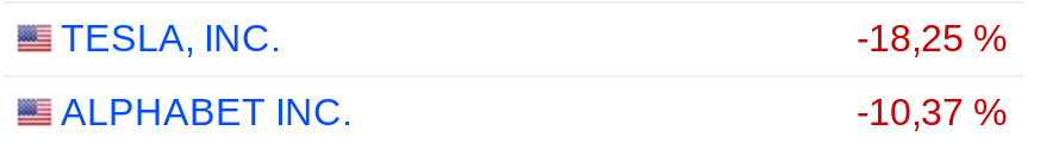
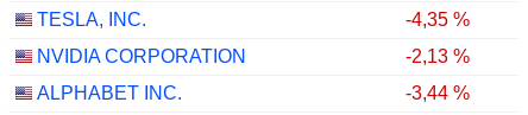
[857,18,1007,59] -18,25 % -> [37,9,470,66] -4,35 % | NVIDIA CORPORATION | -2,13 %
[857,92,1007,133] -10,37 % -> [406,83,470,103] -3,44 %

